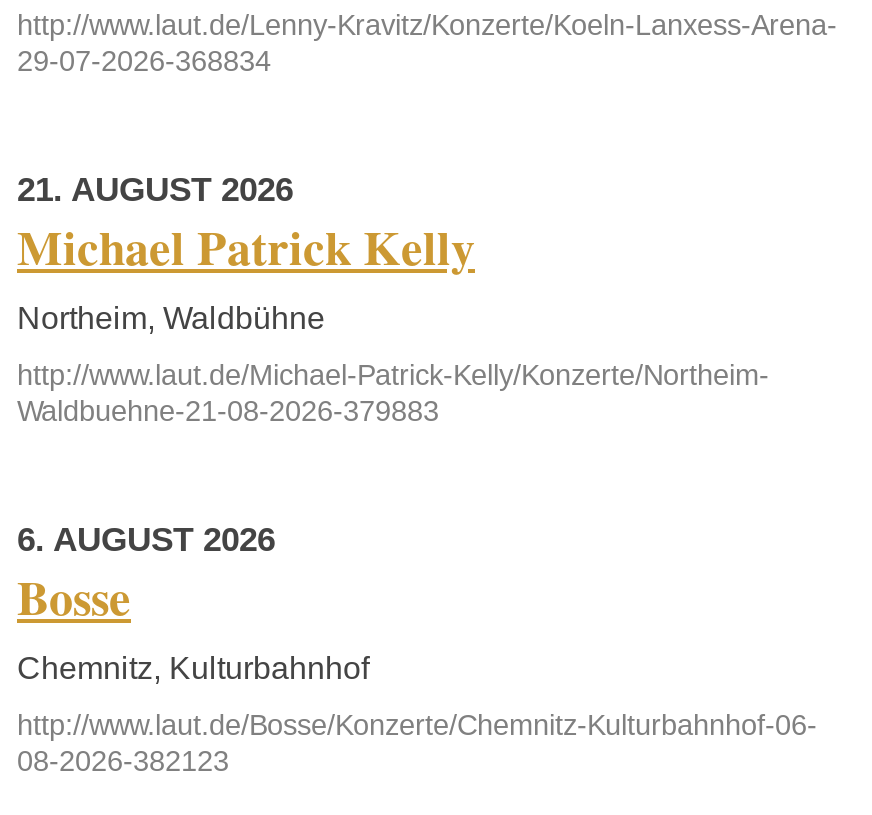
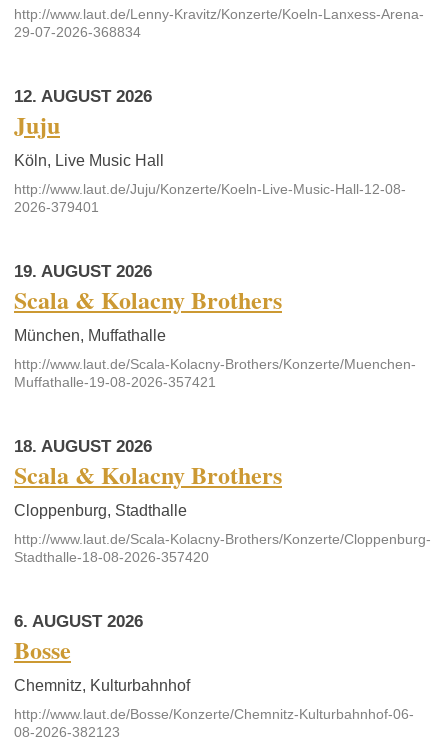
[17,171,769,427] 21. AUGUST 2026 | Michael Patrick Kelly | Northeim, Waldbühne | http://www.laut.de/Michael-Patrick-Kelly/Konzerte/Northeim- | Waldbuehne-21-08-2026-379883 -> [14,87,431,565] 12. AUGUST 2026 | Juju | Köln, Live Music Hall | http://www.laut.de/Juju/Konzerte/Koeln-Live-Music-Hall-12-08- | 2026-379401 | 19. AUGUST 2026 | Scala & Kolacny Brothers | München, Muffathalle | http://www.laut.de/Scala-Kolacny-Brothers/Konzerte/Muenchen- | Muffathalle-19-08-2026-357421 | 18. AUGUST 2026 | Scala & Kolacny Brothers | Cloppenburg, Stadthalle | http://www.laut.de/Scala-Kolacny-Brothers/Konzerte/Cloppenburg- | Stadthalle-18-08-2026-357420

